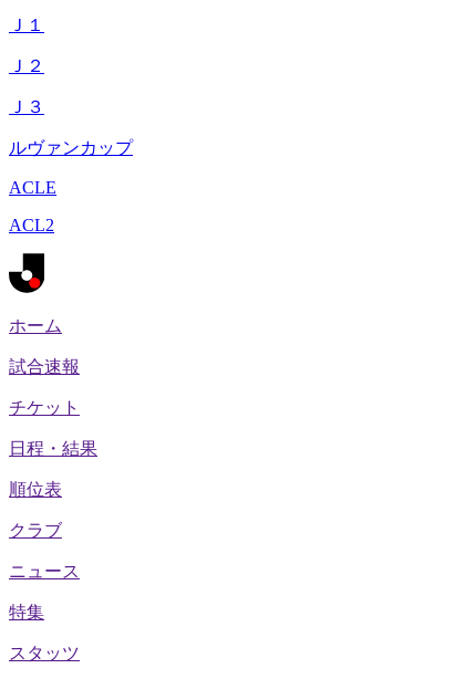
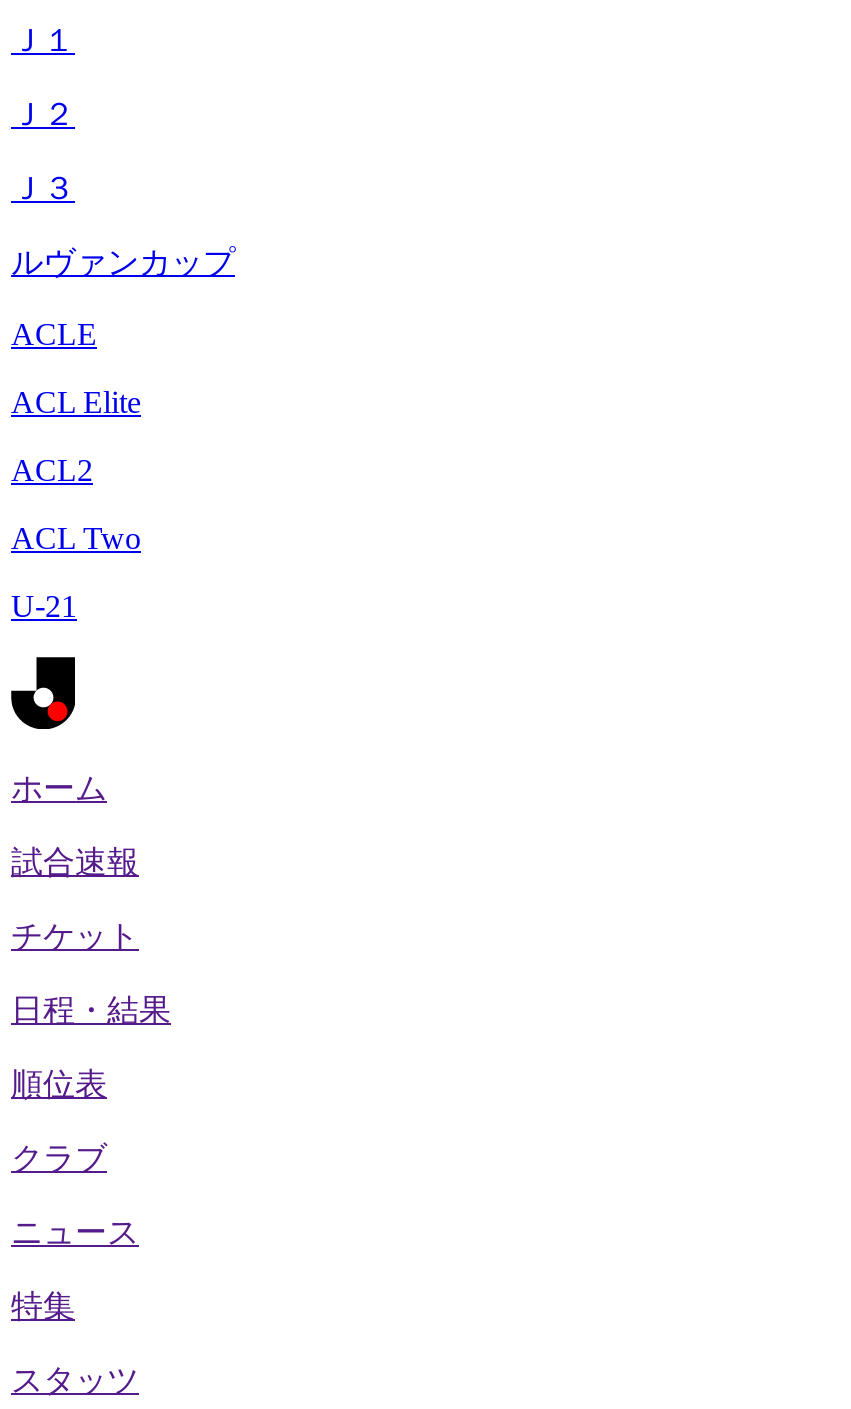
none -> [11,385,141,419] ACL Elite
none -> [11,521,141,623] ACL Two | U-21

